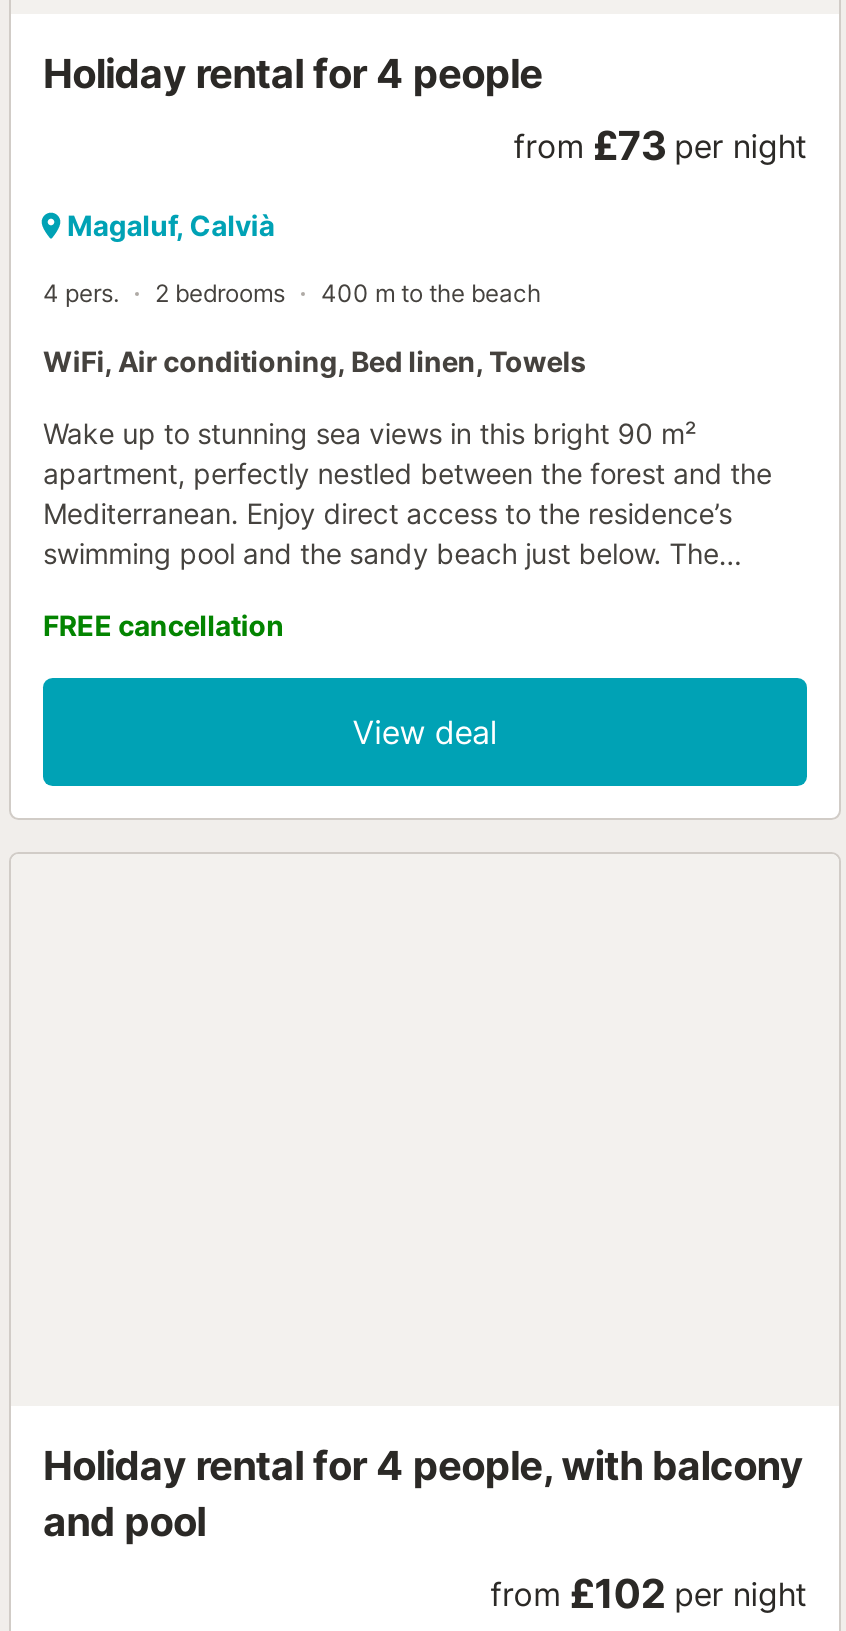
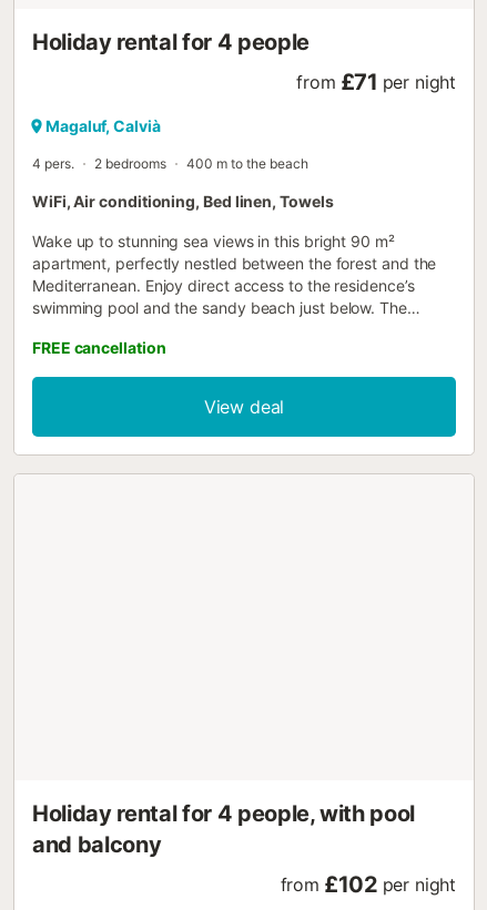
[514,123,807,171] from £73 per night -> [297,69,456,96] from £71 per night
[43,1443,803,1491] Holiday rental for 4 people, with balcony -> [32,801,415,827] Holiday rental for 4 people, with pool
[43,1499,206,1547] and pool -> [32,832,161,858] and balcony

